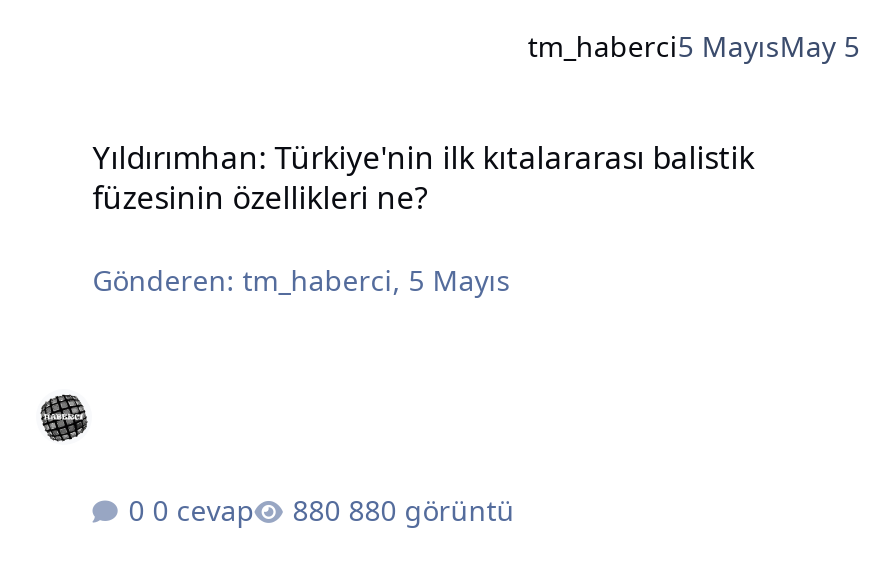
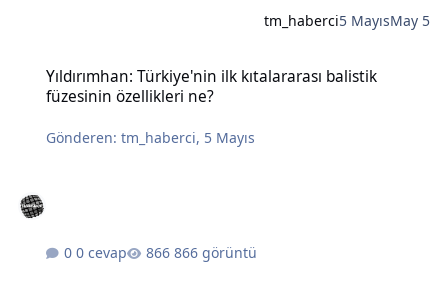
[348,490,514,528] 880 görüntü -> [174,242,257,261] 866 görüntü

